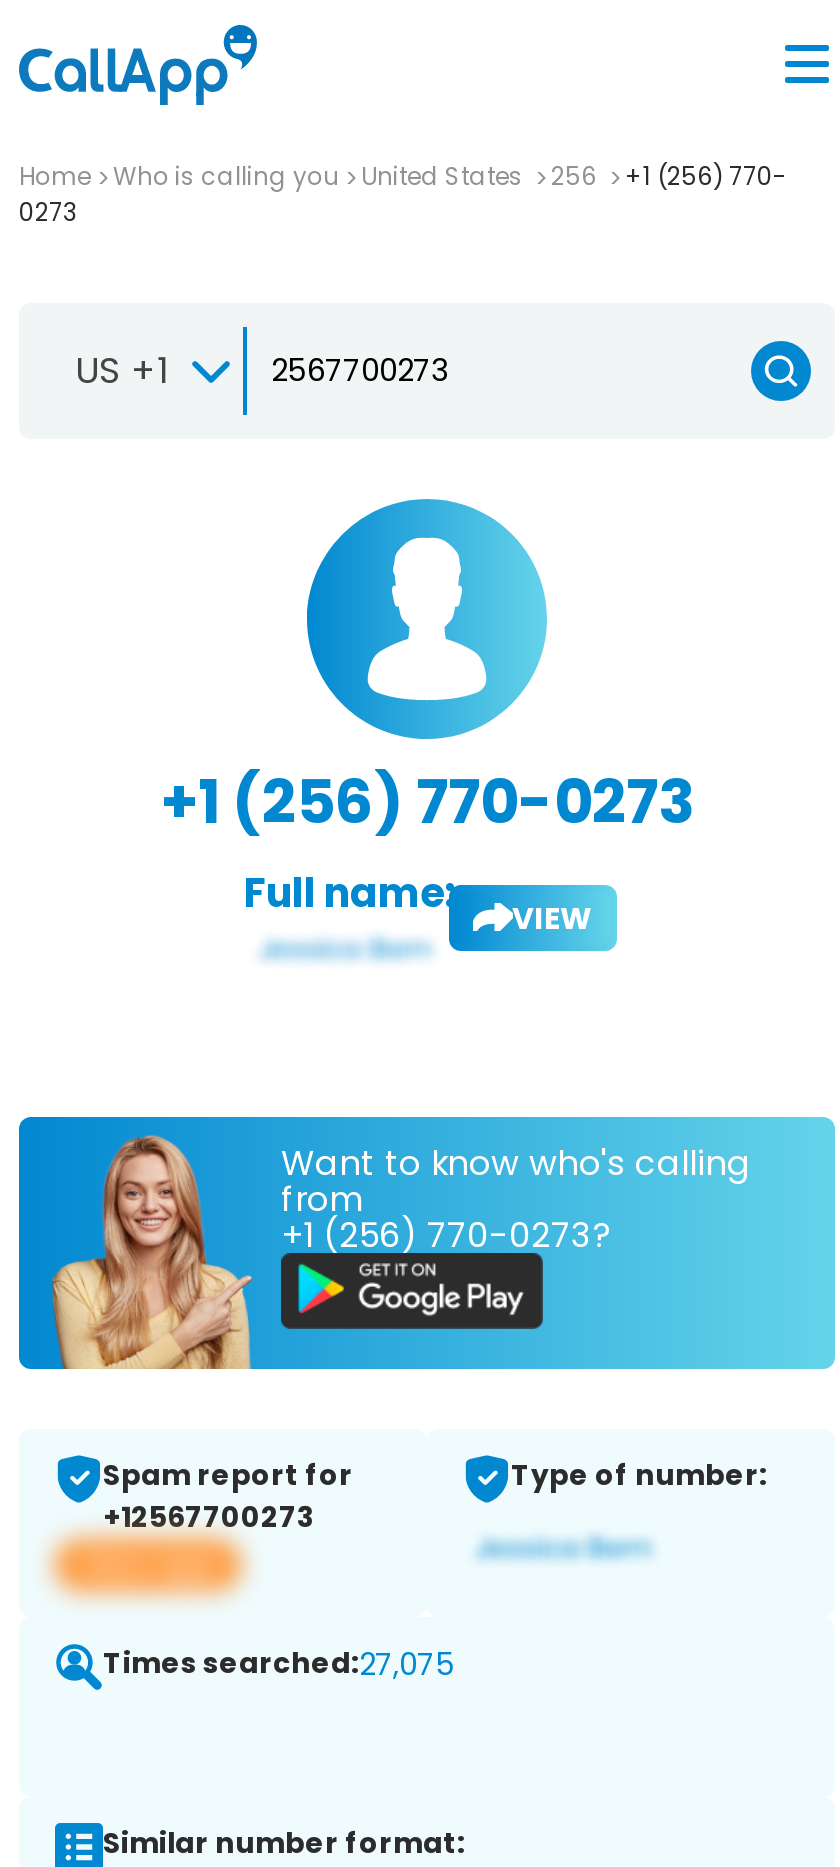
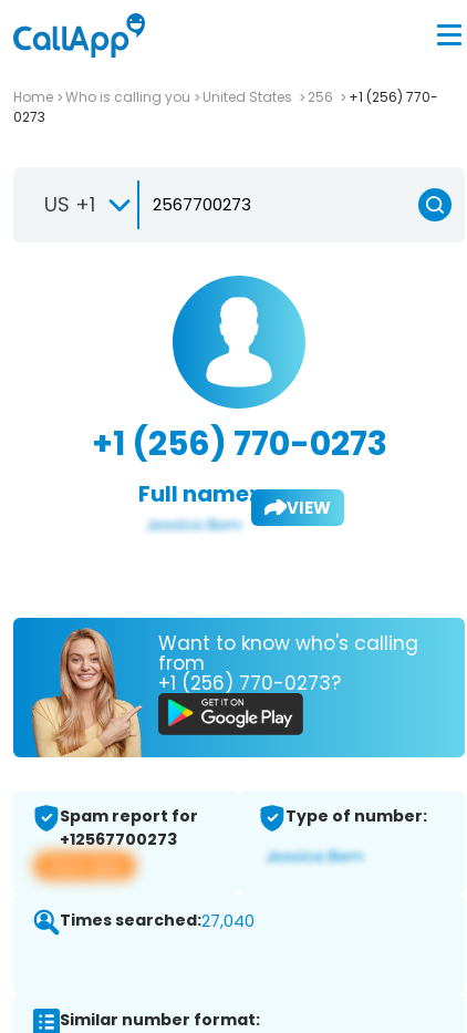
[103,1643,455,1685] Times searched:27,075 -> [60,909,255,932] Times searched:27,040

